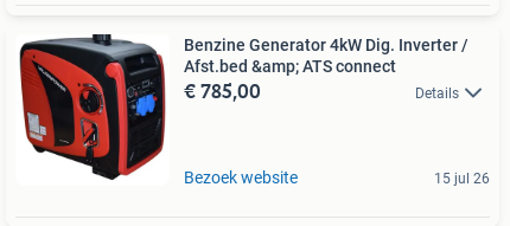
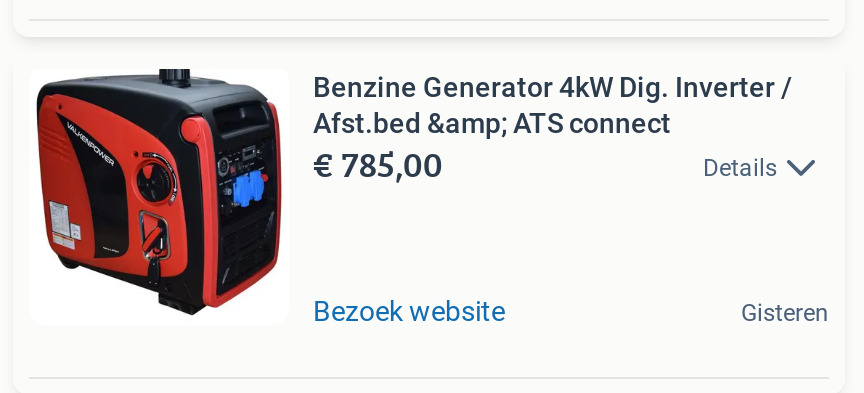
[434,170,490,187] 15 jul 26 -> [741,299,829,327] Gisteren

